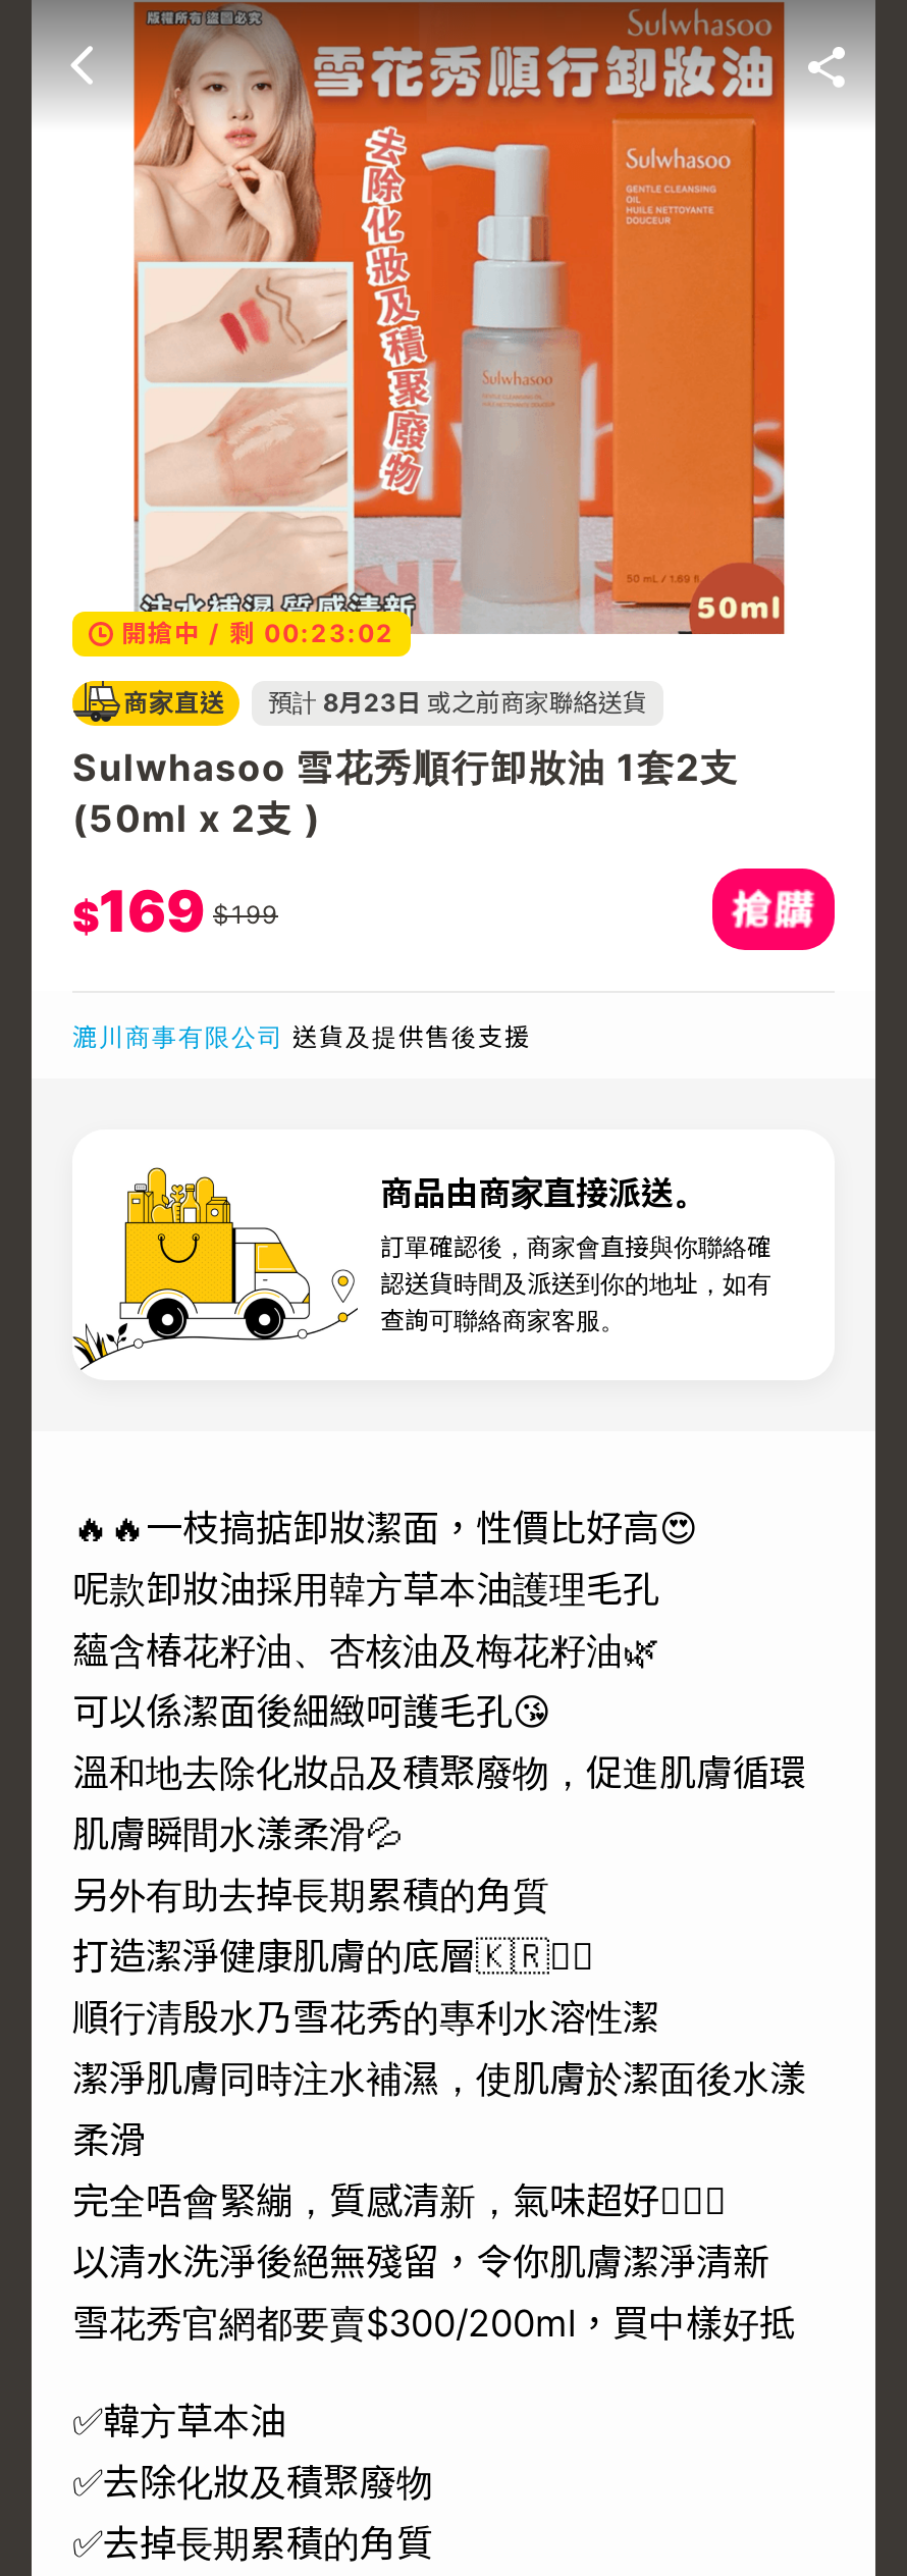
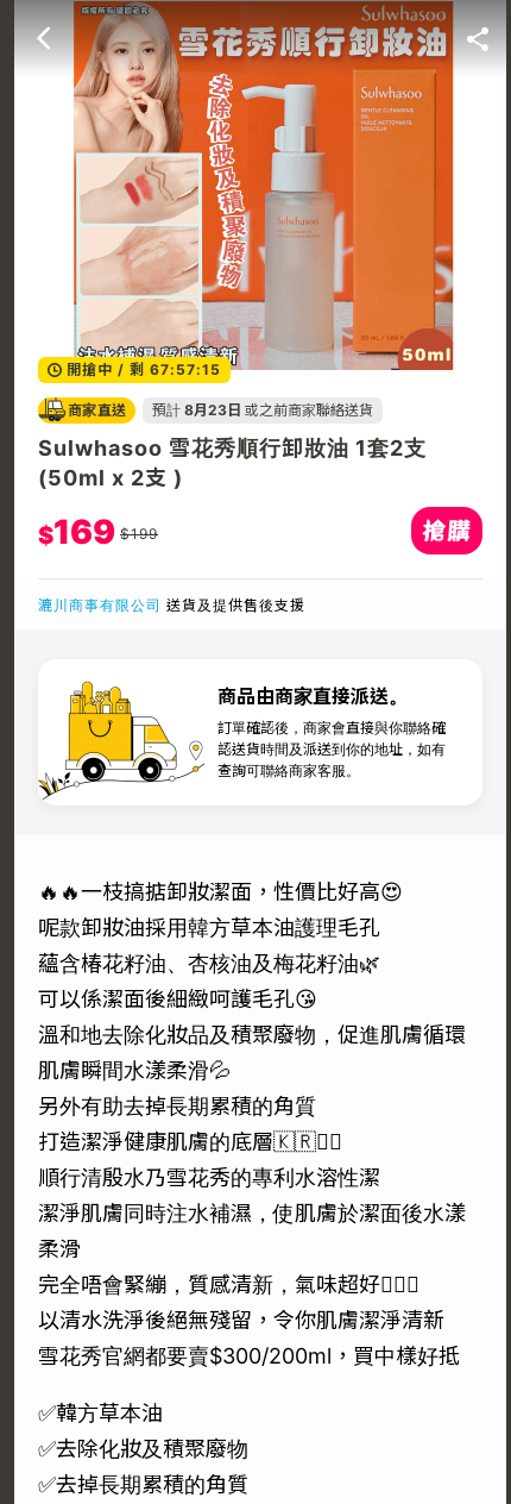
[121,617,394,647] 開搶中/ 剩 00:23:02 -> [67,360,221,378] 開搶中/ 剩 67:57:15

